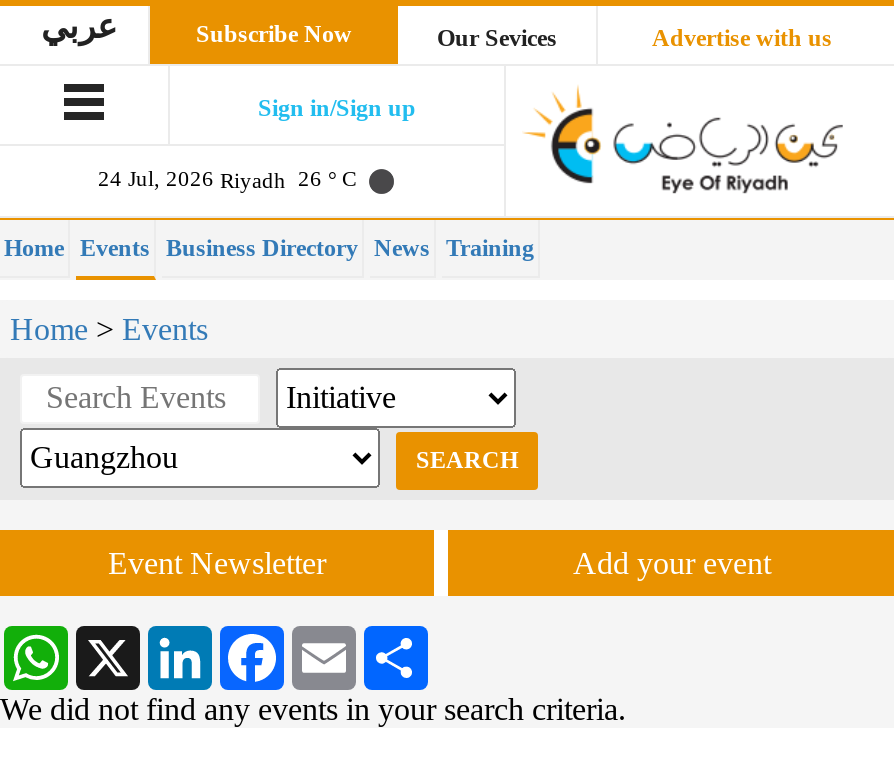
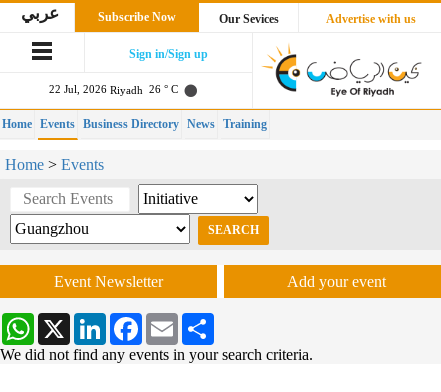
[98,166,356,192] 24 Jul, 2026 Riyadh 26 ° C -> [49,83,178,96] 22 Jul, 2026 Riyadh 26 ° C

